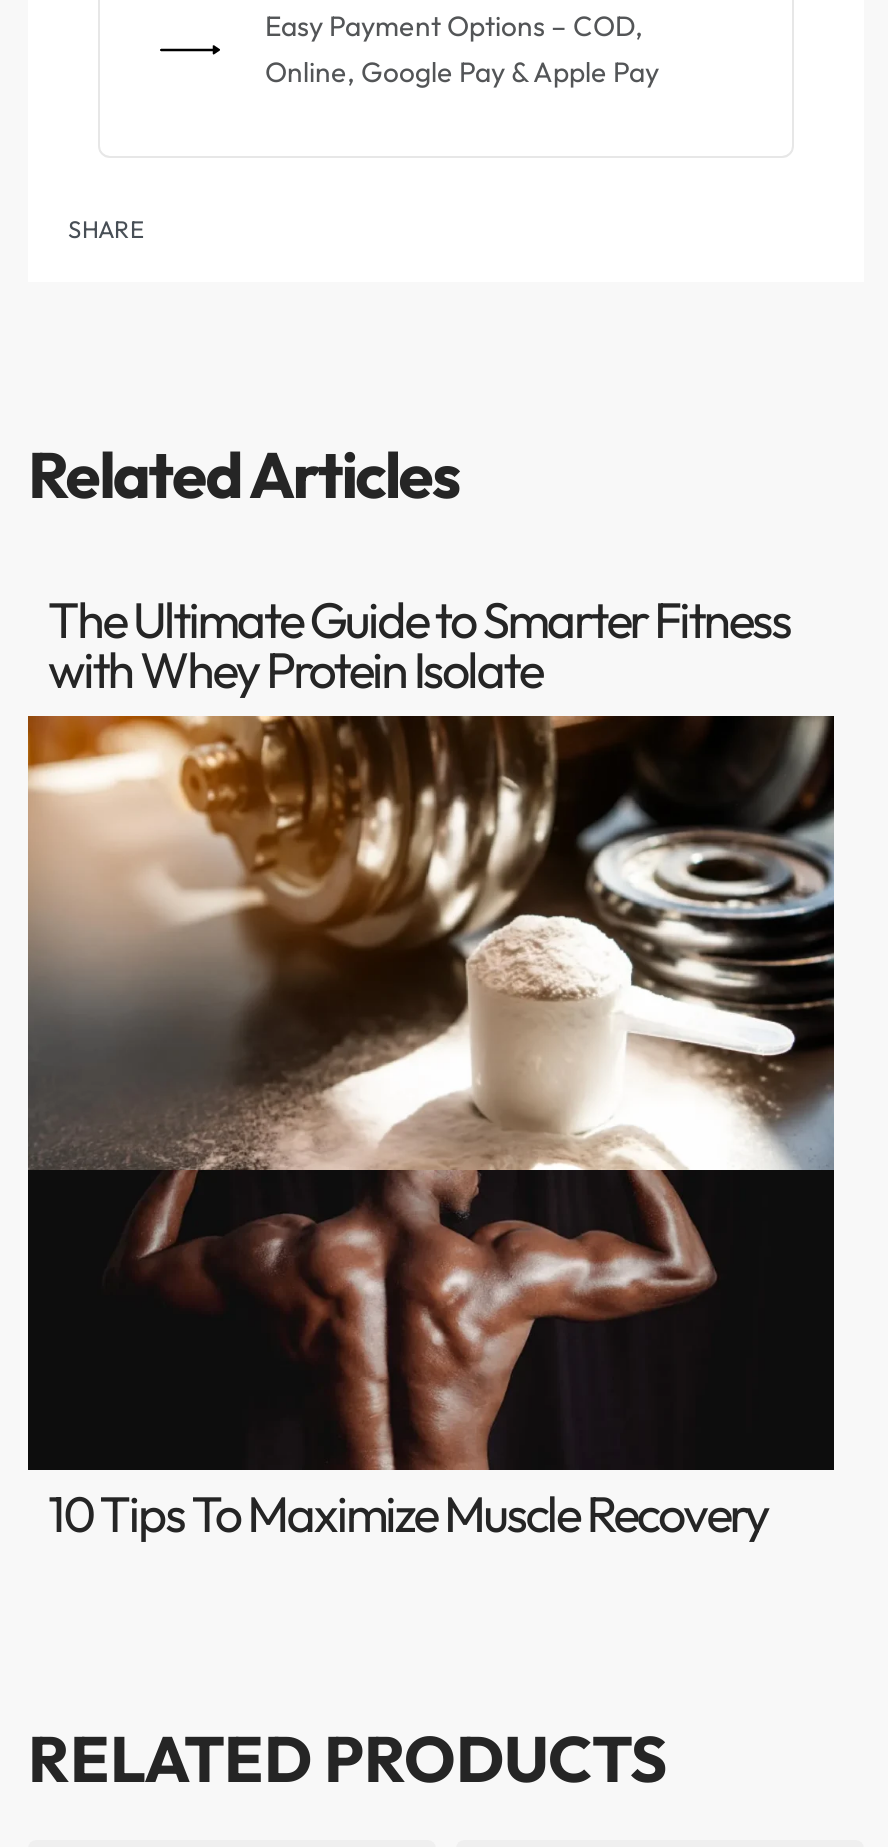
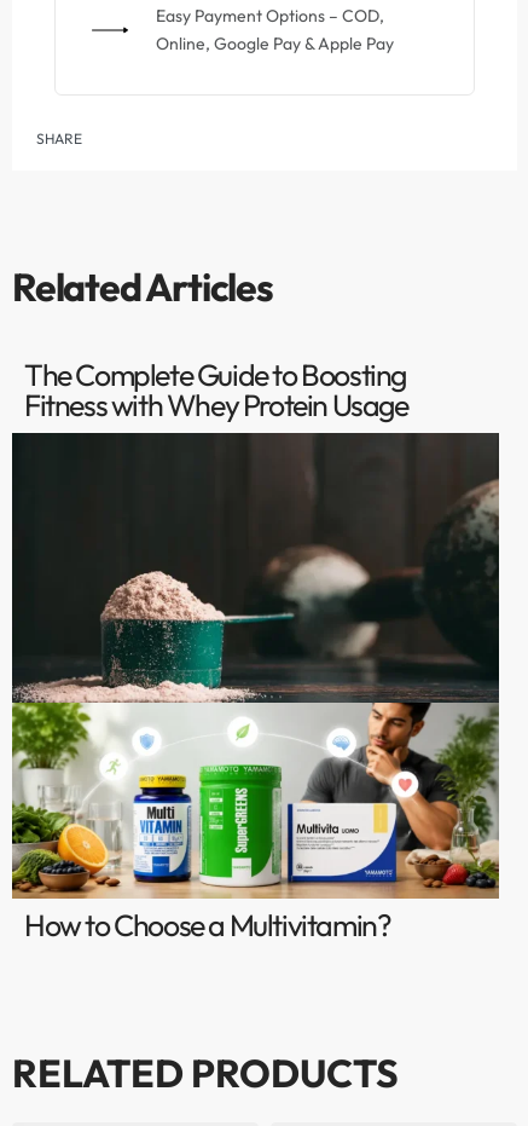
[48,588,790,702] The Ultimate Guide to Smarter Fitness | with Whey Protein Isolate -> [24,355,408,424] The Complete Guide to Boosting | Fitness with Whey Protein Usage
[26,716,836,1546] [image] | 10 Tips To Maximize Muscle Recovery -> [11,433,500,944] [image] | How to Choose a Multivitamin?

